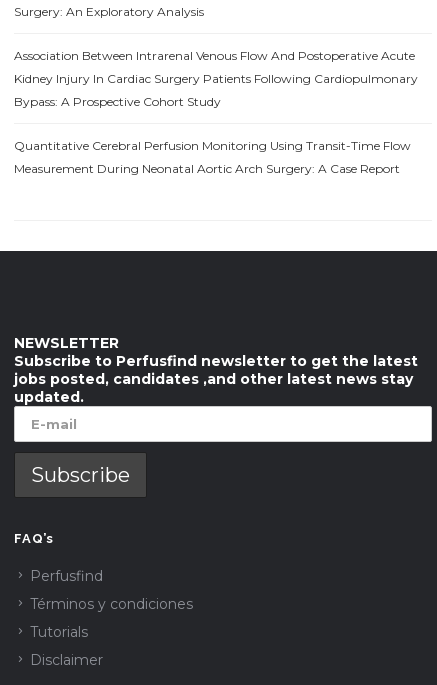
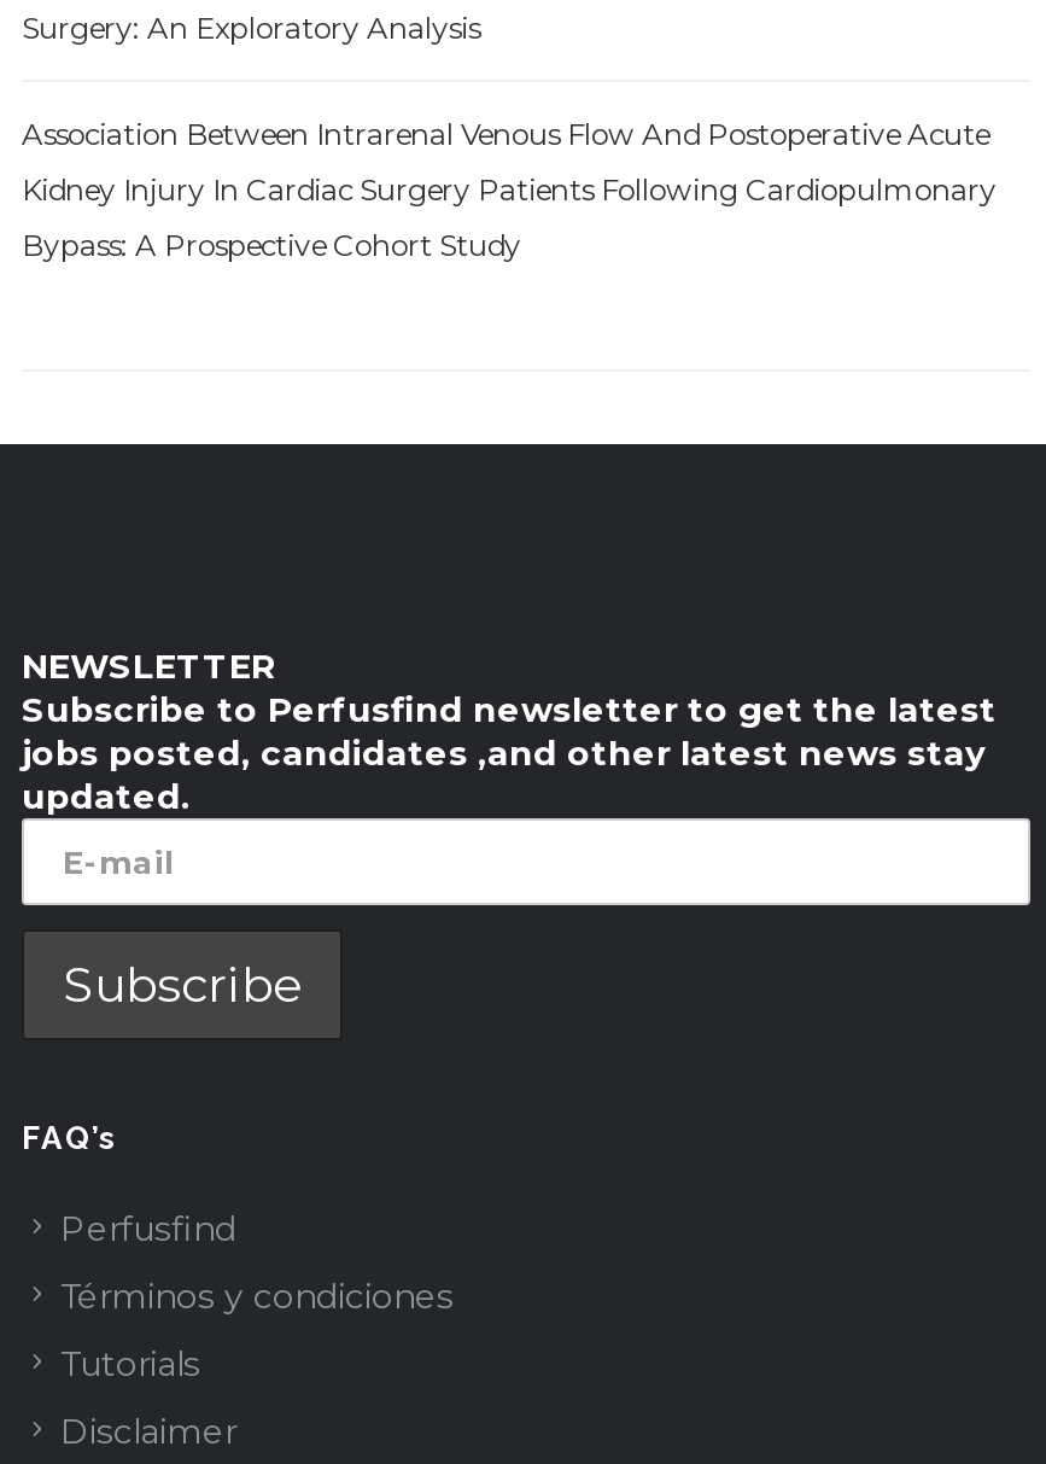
[14,138,411,176] Quantitative Cerebral Perfusion Monitoring Using Transit-Time Flow | Measurement During Neonatal Aortic Arch Surgery: A Case Report -> none

